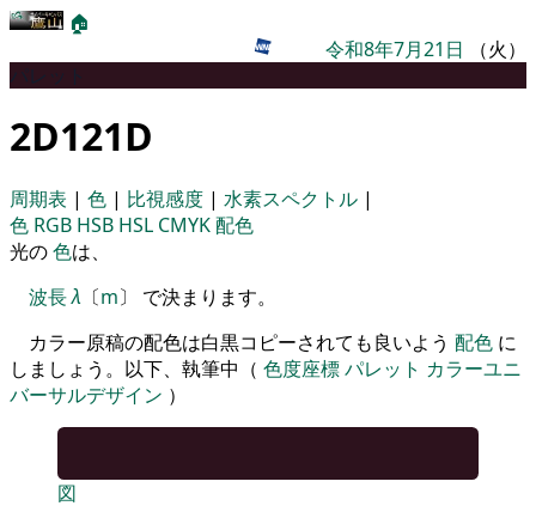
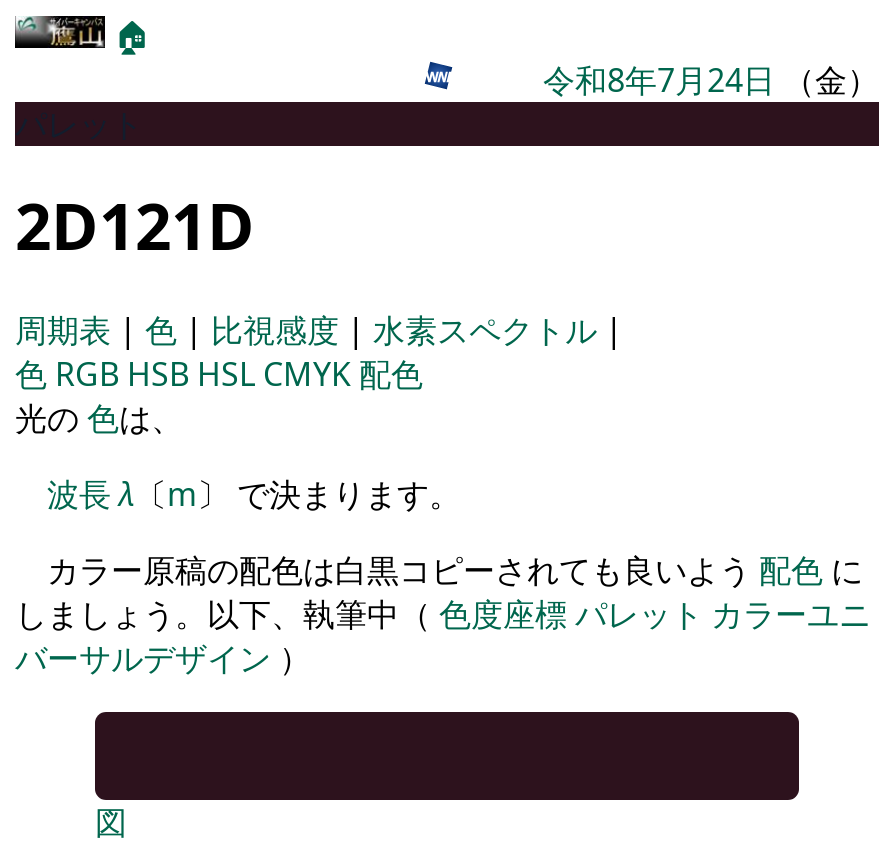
[325,36,526,62] 令和8年7月21日（火） -> [543,58,879,102] 令和8年7月24日（金）

